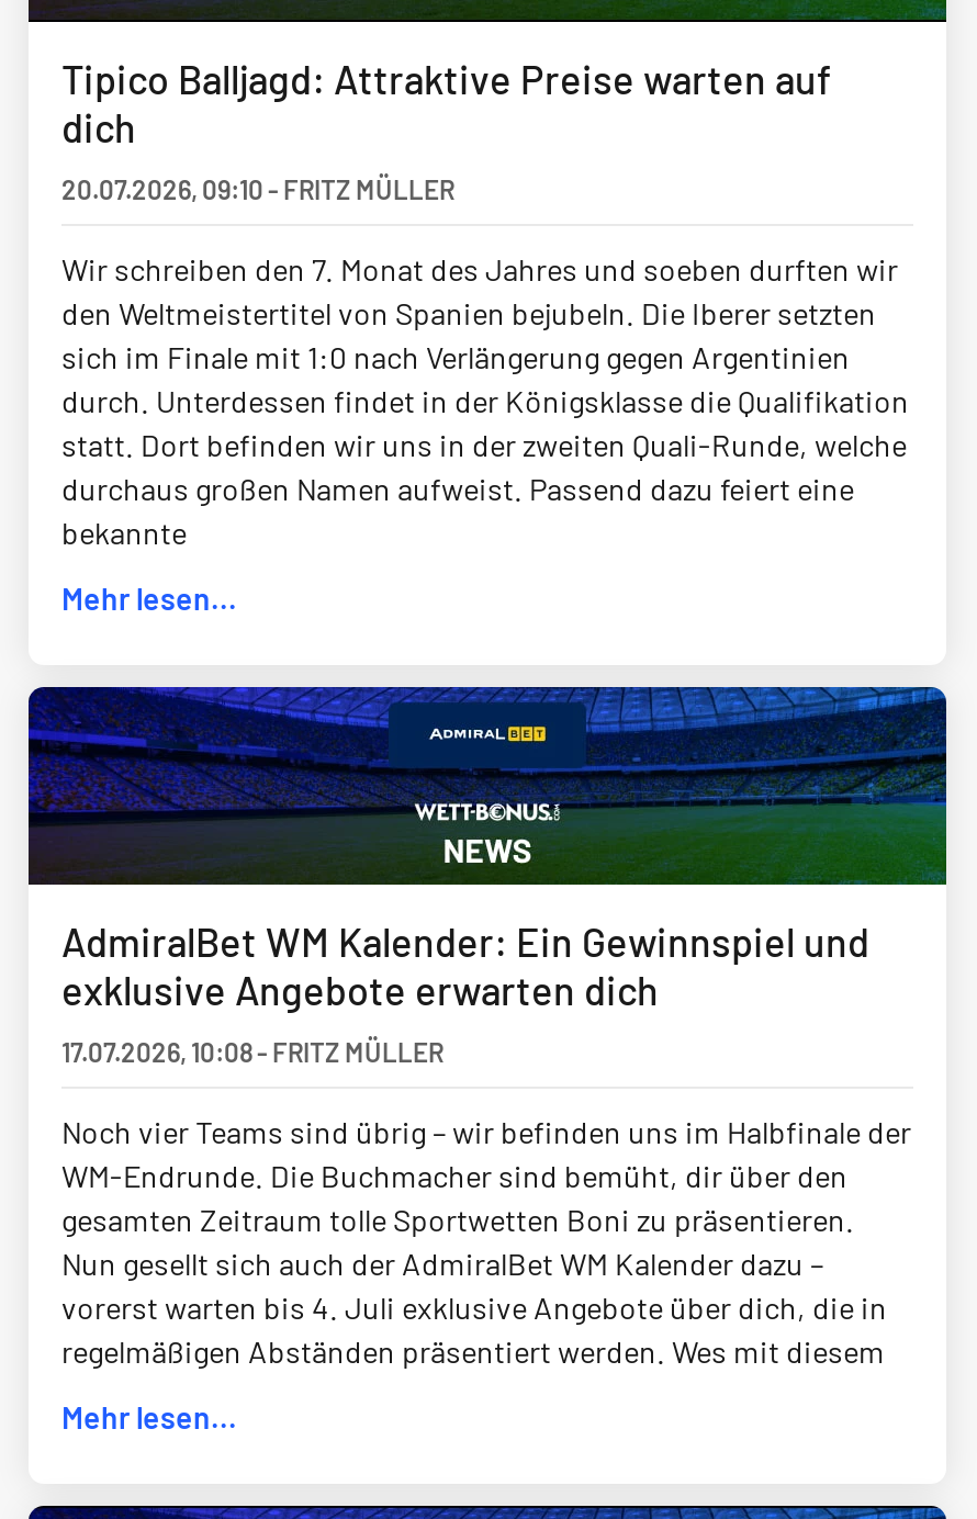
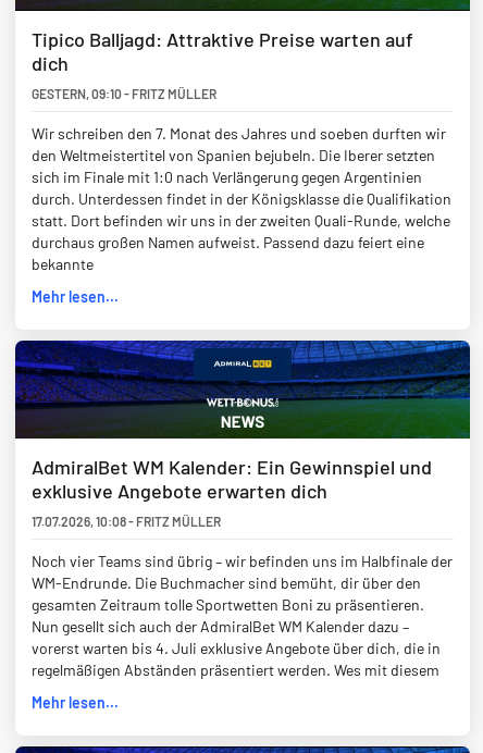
[61,173,454,204] 20.07.2026, 09:10 - FRITZ MÜLLER -> [32,86,216,101] GESTERN, 09:10 - FRITZ MÜLLER

